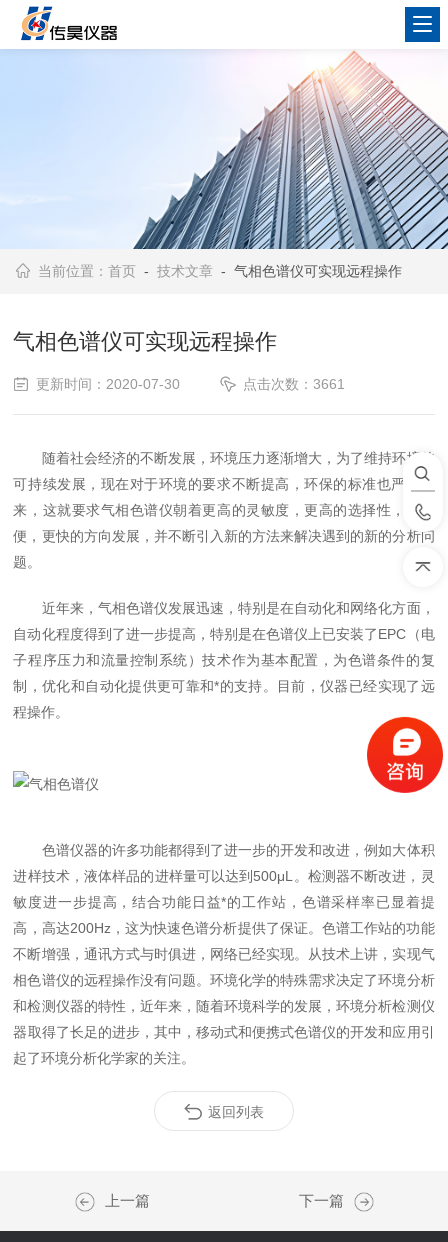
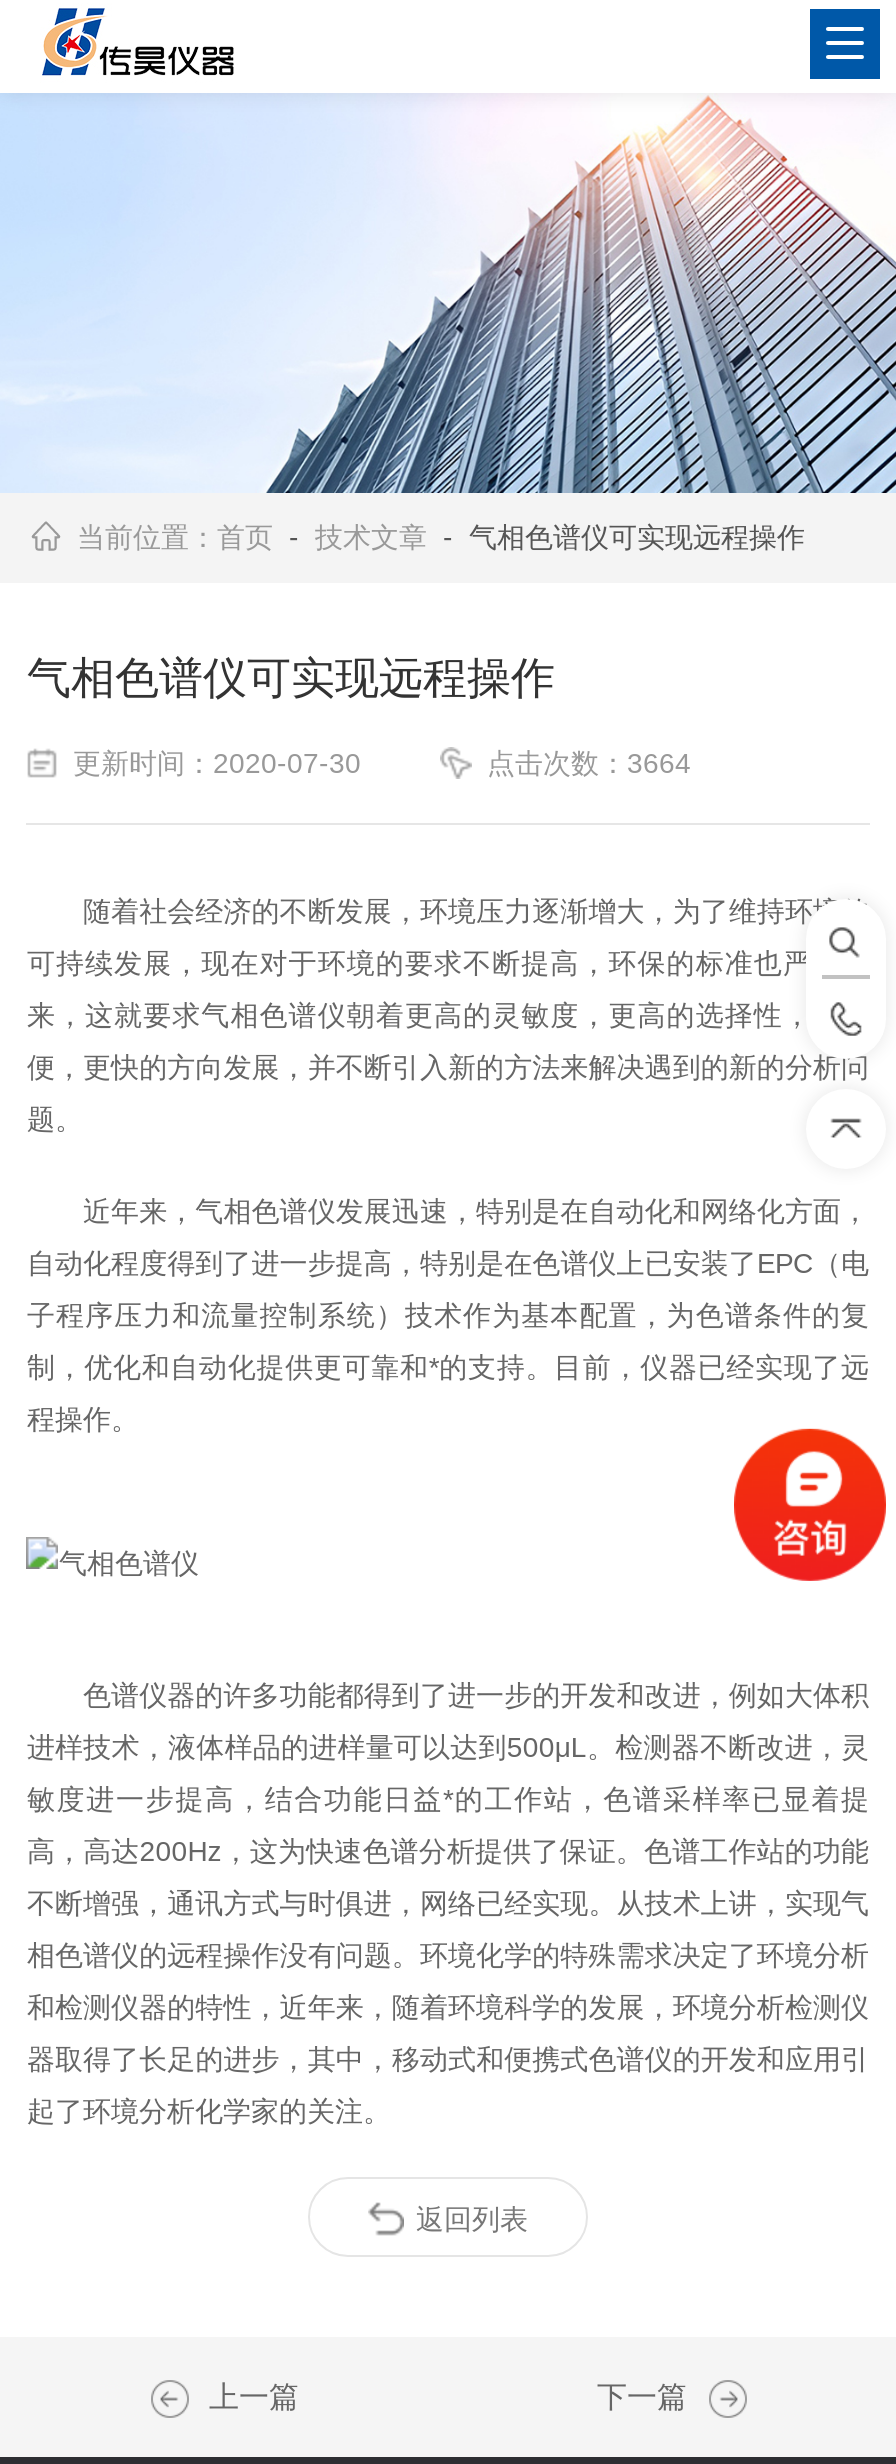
[243,376,345,392] 点击次数：3661 -> [487,747,691,779] 点击次数：3664

